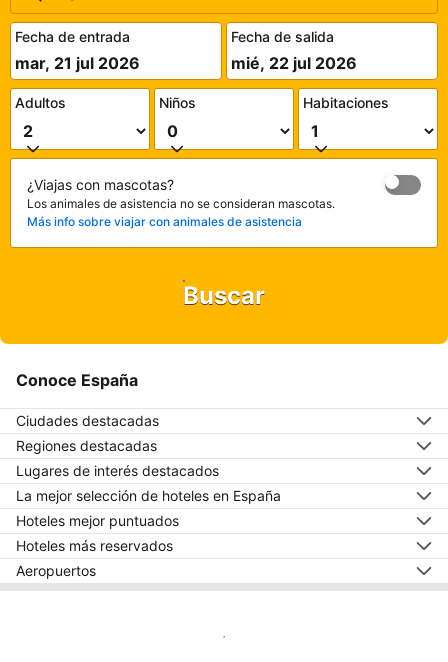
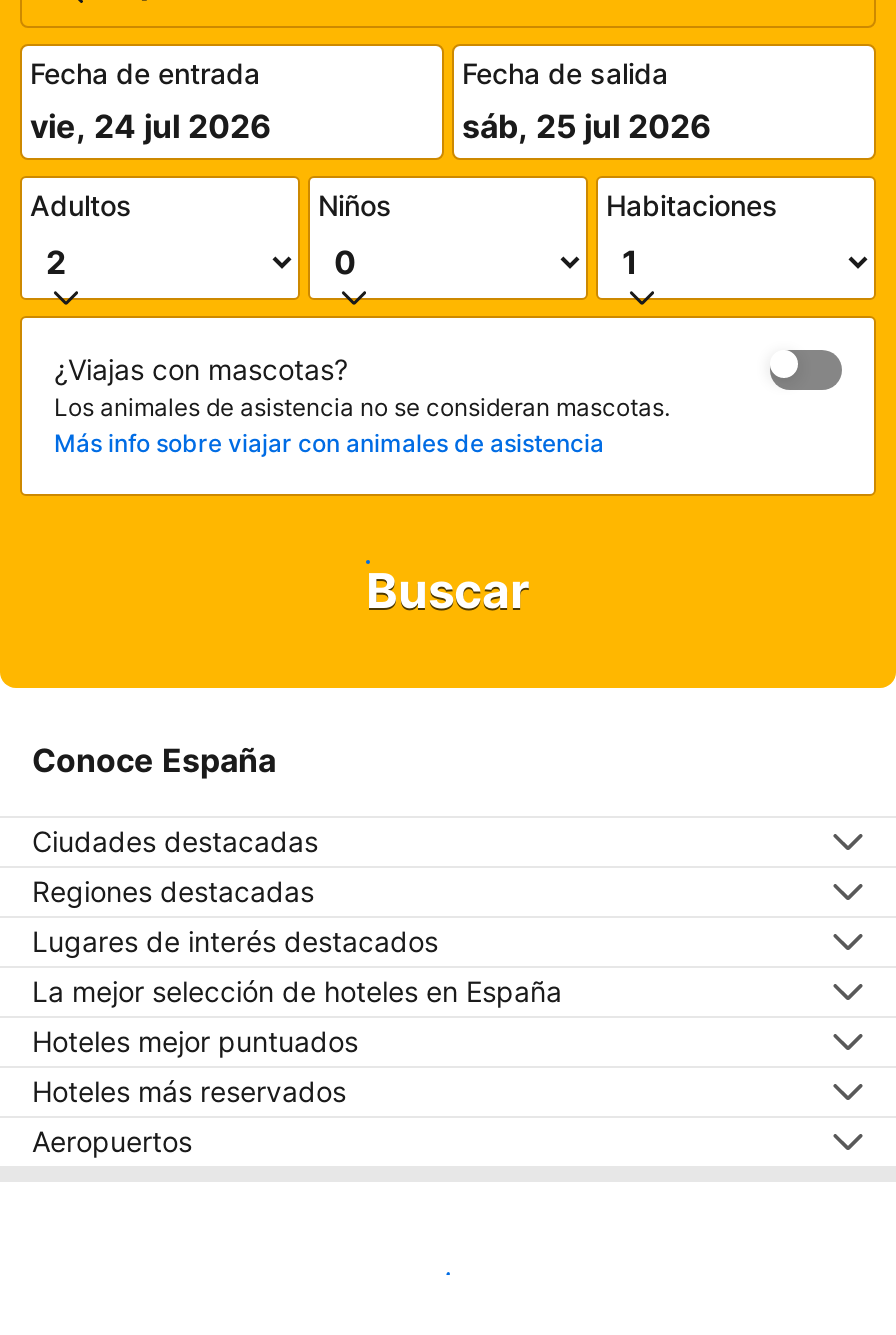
[15,53,140,73] mar, 21 jul 2026 -> [30,106,272,146] vie, 24 jul 2026
[231,53,357,73] mié, 22 jul 2026 -> [462,106,712,146] sáb, 25 jul 2026

